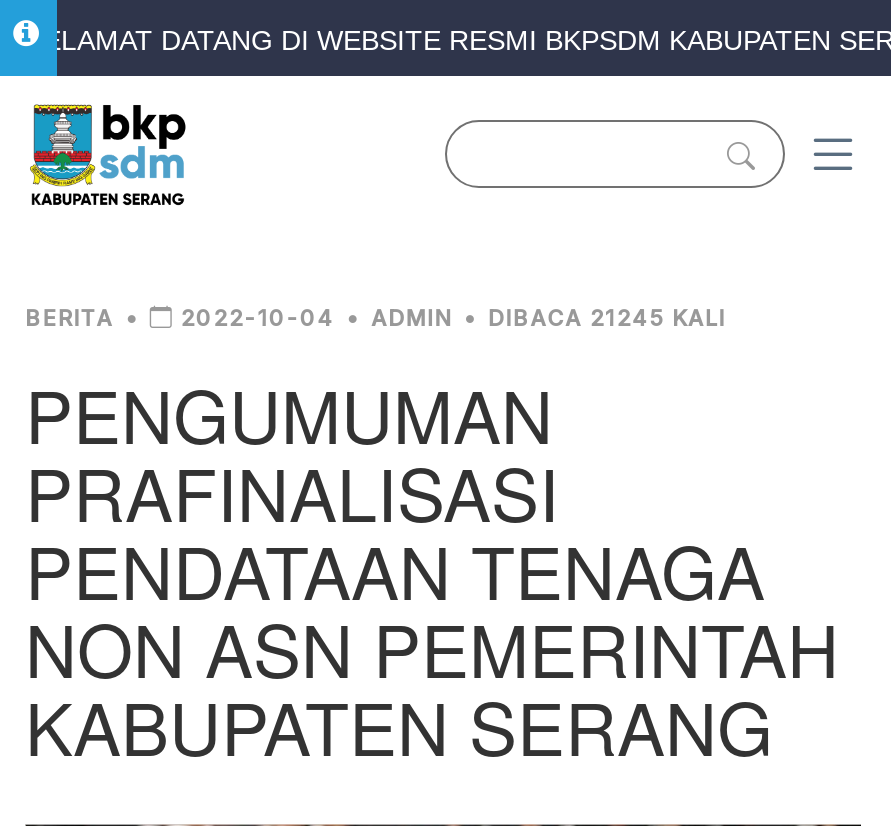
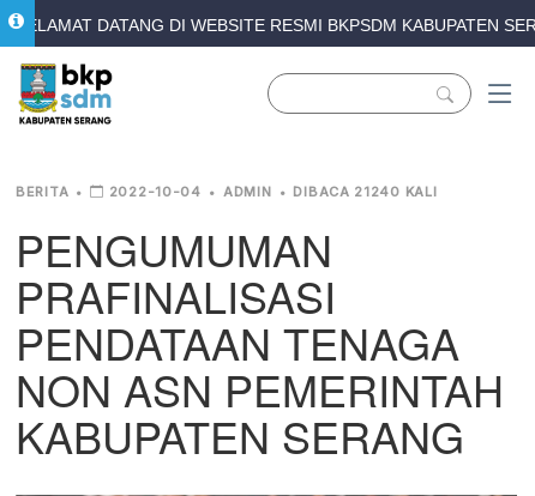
[173,304,726,332] 2022-10-04 • ADMIN • DIBACA 21245 KALI -> [104,183,437,200] 2022-10-04 • ADMIN • DIBACA 21240 KALI

